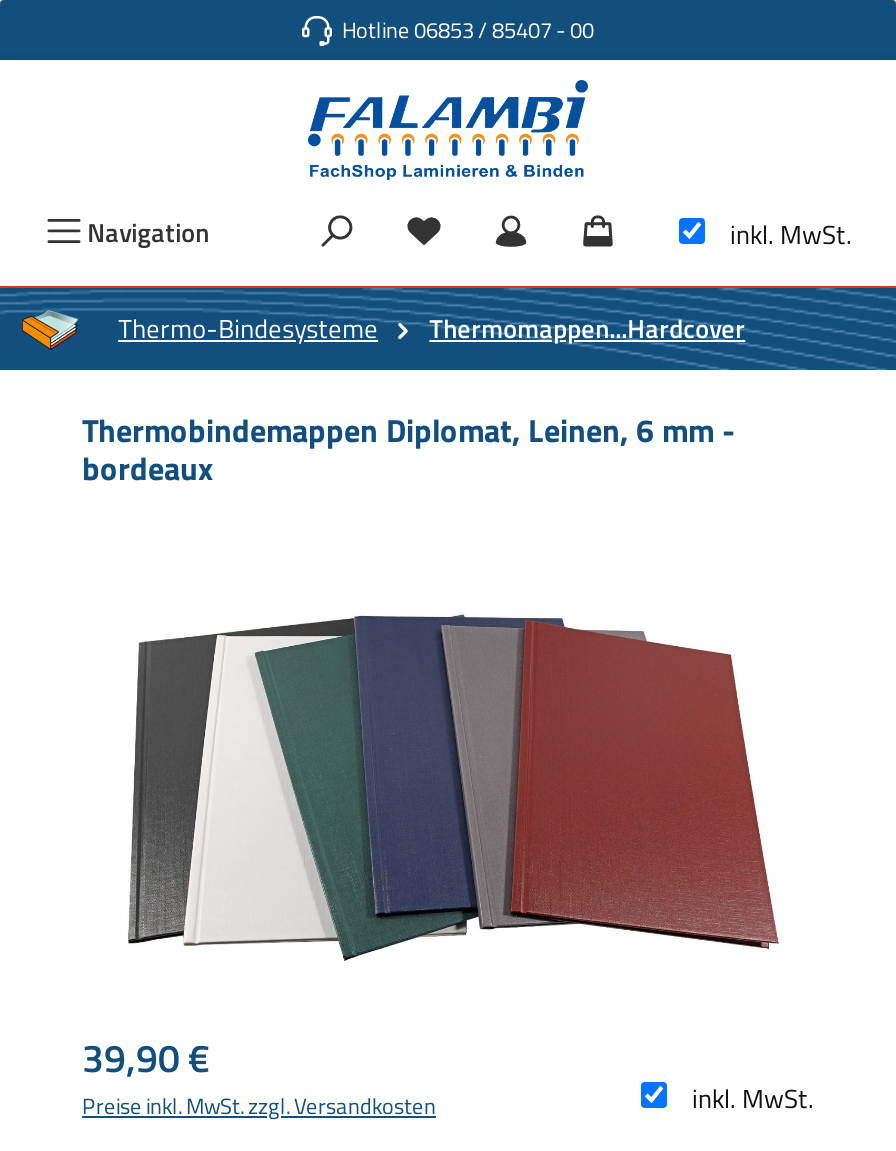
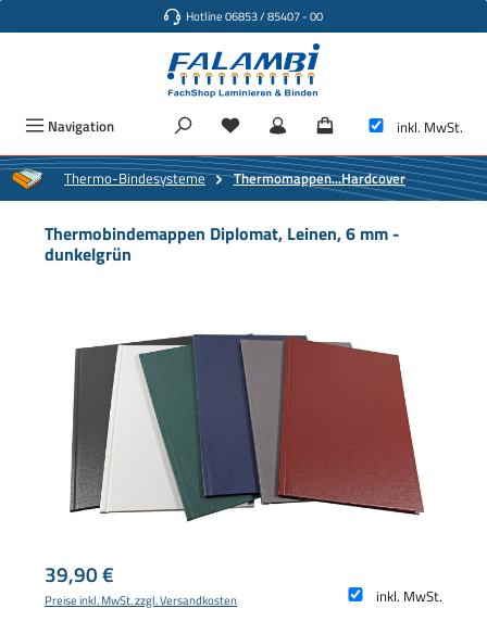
[82,444,214,492] bordeaux -> [45,241,132,267] dunkelgrün

